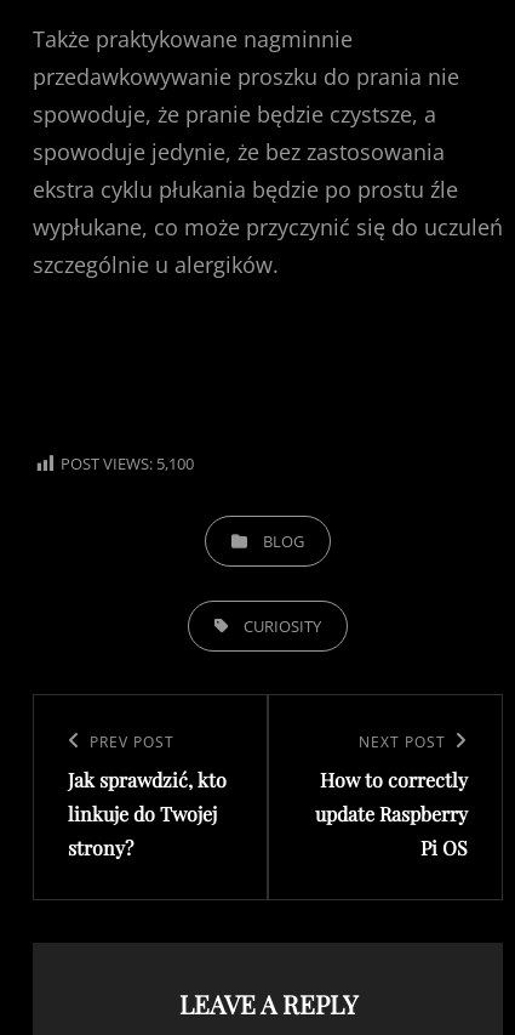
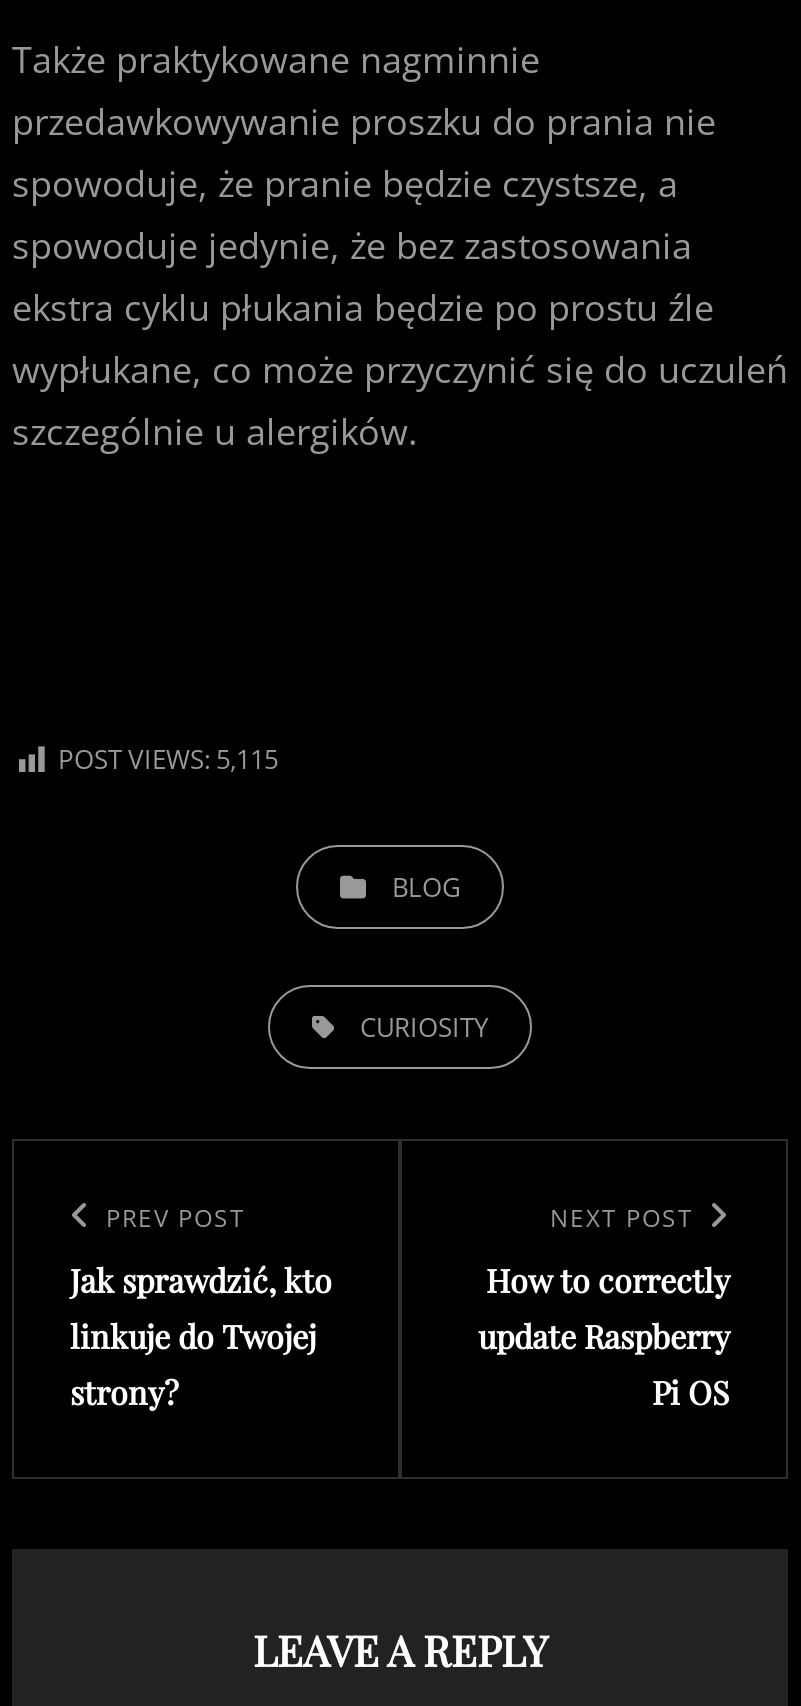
[61,453,194,474] POST VIEWS: 5,100 -> [58,741,278,777] POST VIEWS: 5,115

